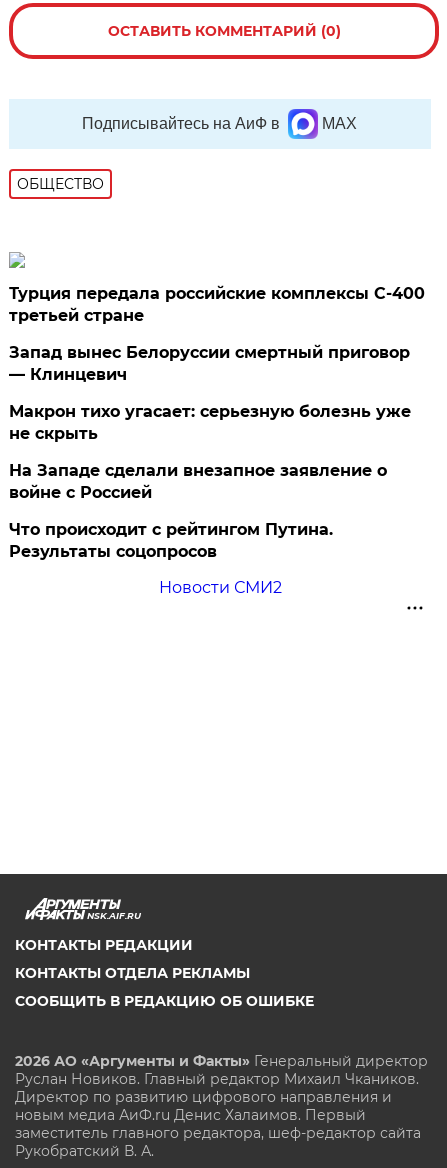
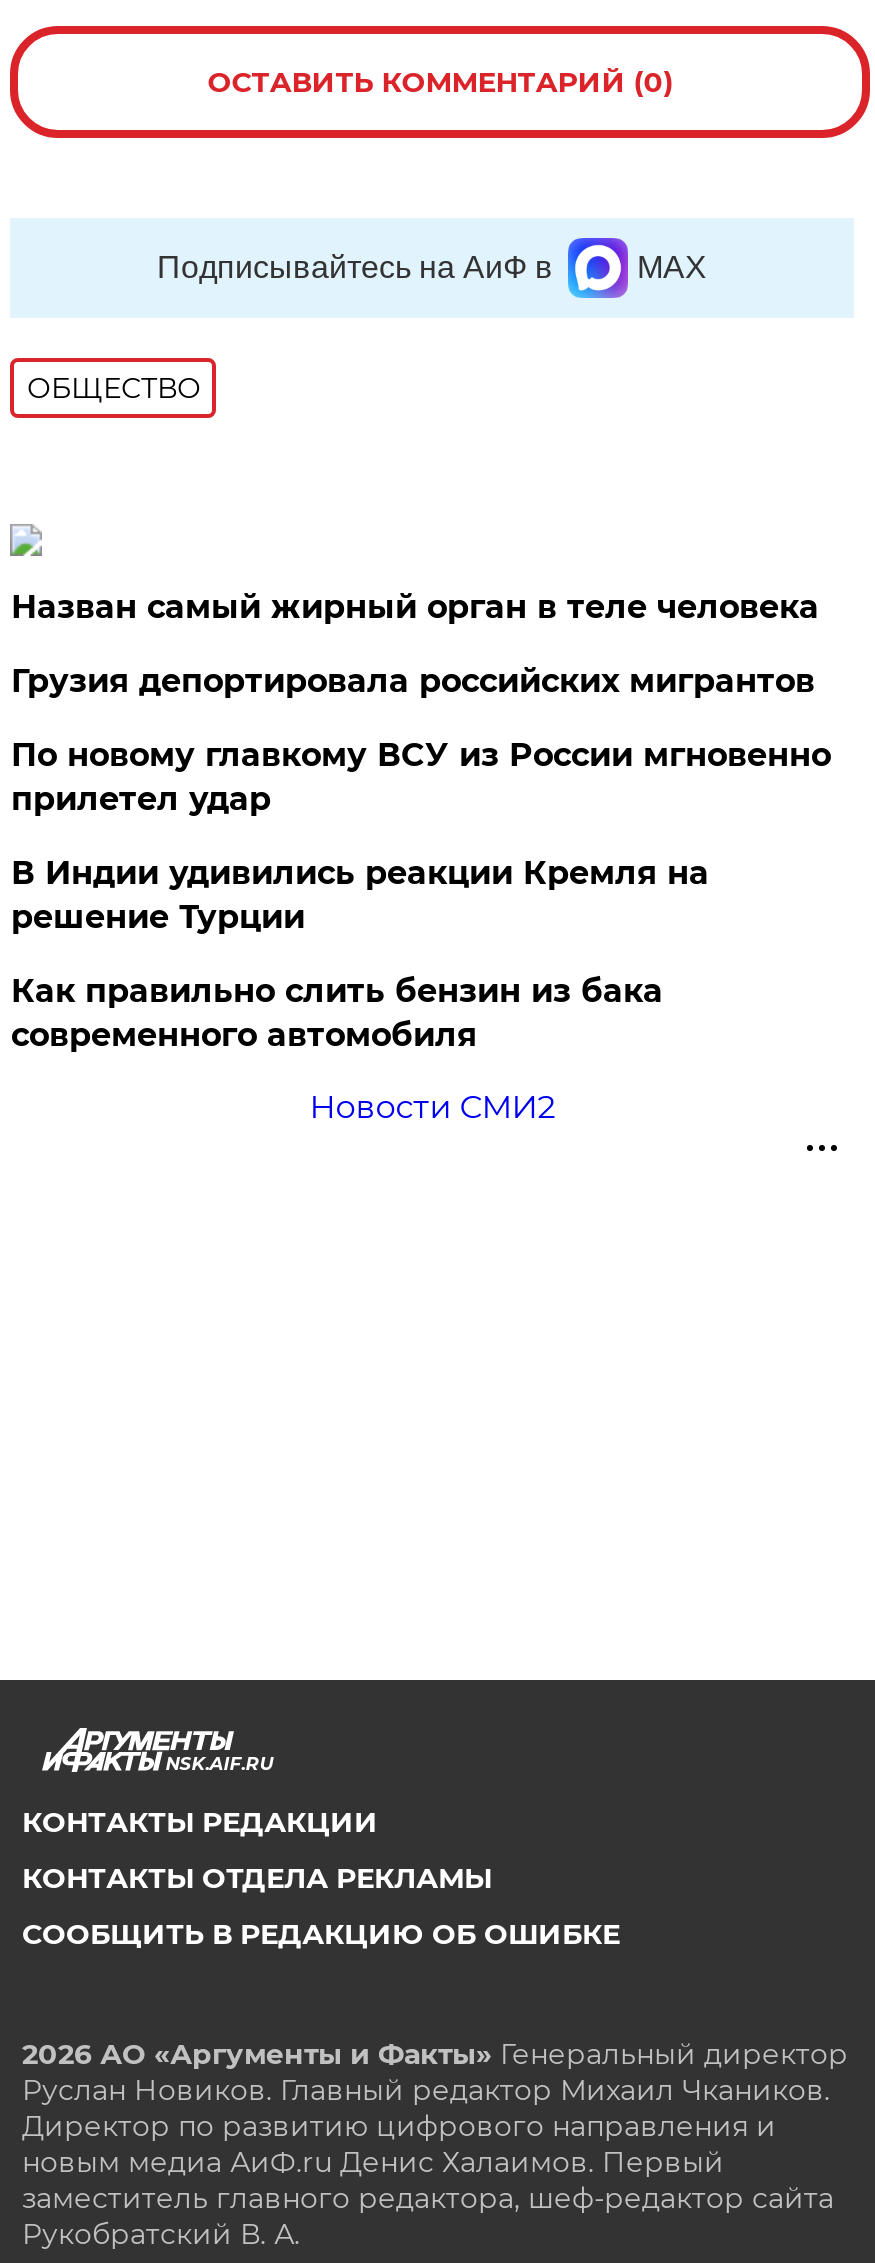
[9,284,425,325] Турция передала российские комплексы С-400 | третьей стране -> [11,588,819,626] Назван самый жирный орган в теле человека
[9,343,410,384] Запад вынес Белоруссии смертный приговор | — Клинцевич -> [11,662,815,700] Грузия депортировала российских мигрантов
[9,402,411,443] Макрон тихо угасает: серьезную болезнь уже | не скрыть -> [11,736,831,818] По новому главкому ВСУ из России мгновенно | прилетел удар
[9,461,387,502] На Западе сделали внезапное заявление о | войне с Россией -> [11,854,709,936] В Индии удивились реакции Кремля на | решение Турции
[9,520,333,561] Что происходит с рейтингом Путина. | Результаты соцопросов -> [11,972,663,1054] Как правильно слить бензин из бака | современного автомобиля

